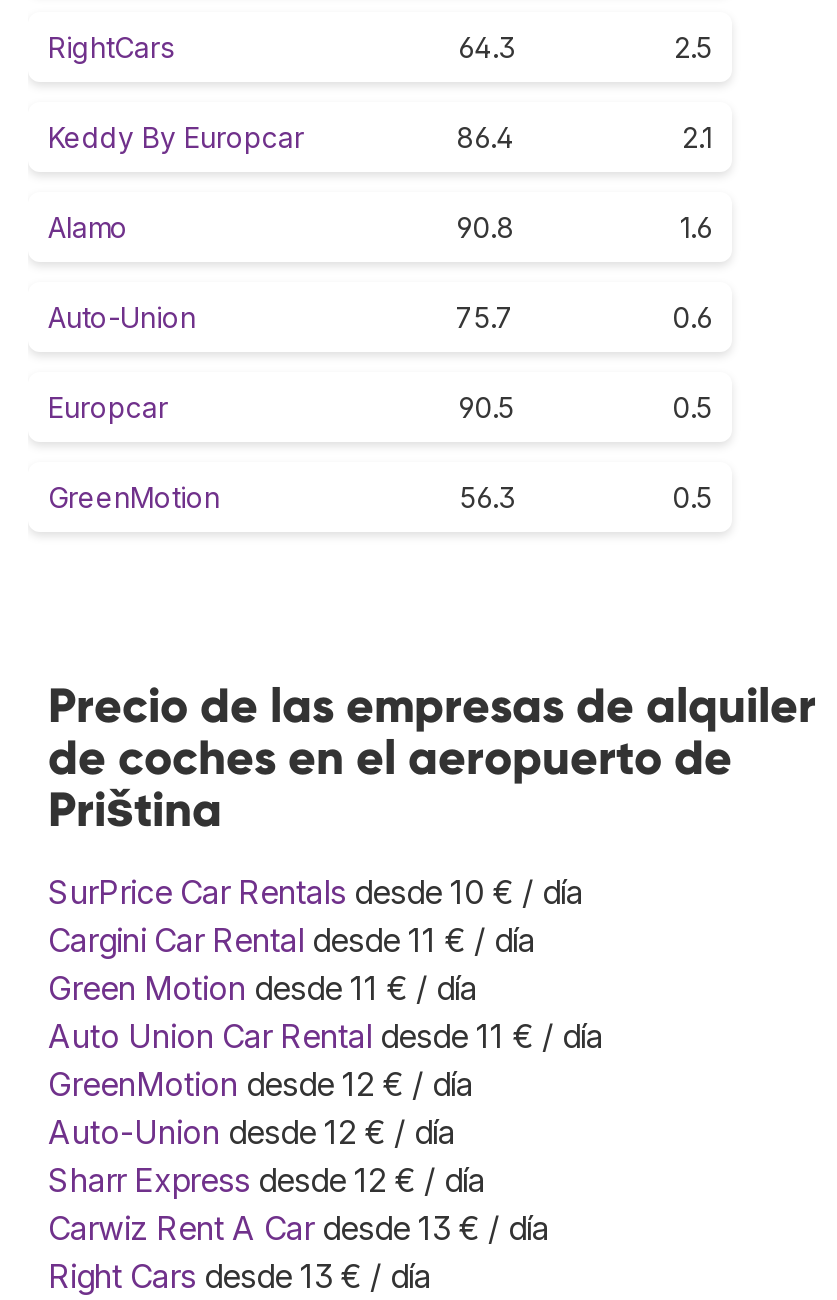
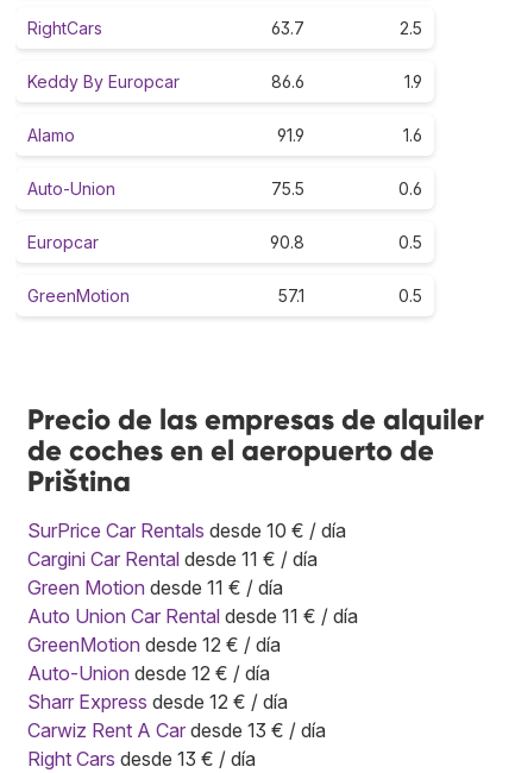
[458,30,514,64] 64.3 -> [271,18,304,38] 63.7
[456,120,514,154] 86.4 -> [271,72,304,92] 86.6
[682,120,712,154] 2.1 -> [404,72,422,92] 1.9
[456,210,514,244] 90.8 -> [277,125,304,145] 91.9
[456,300,514,334] 75.7 -> [271,179,304,199] 75.5
[458,390,514,424] 90.5 -> [270,232,304,252] 90.8
[460,480,514,514] 56.3 -> [278,286,304,306] 57.1

